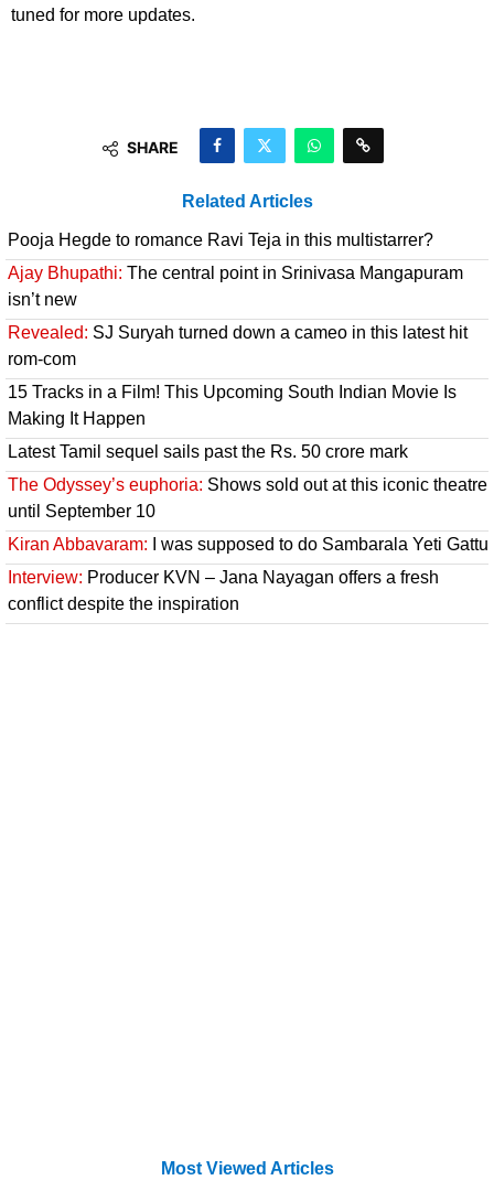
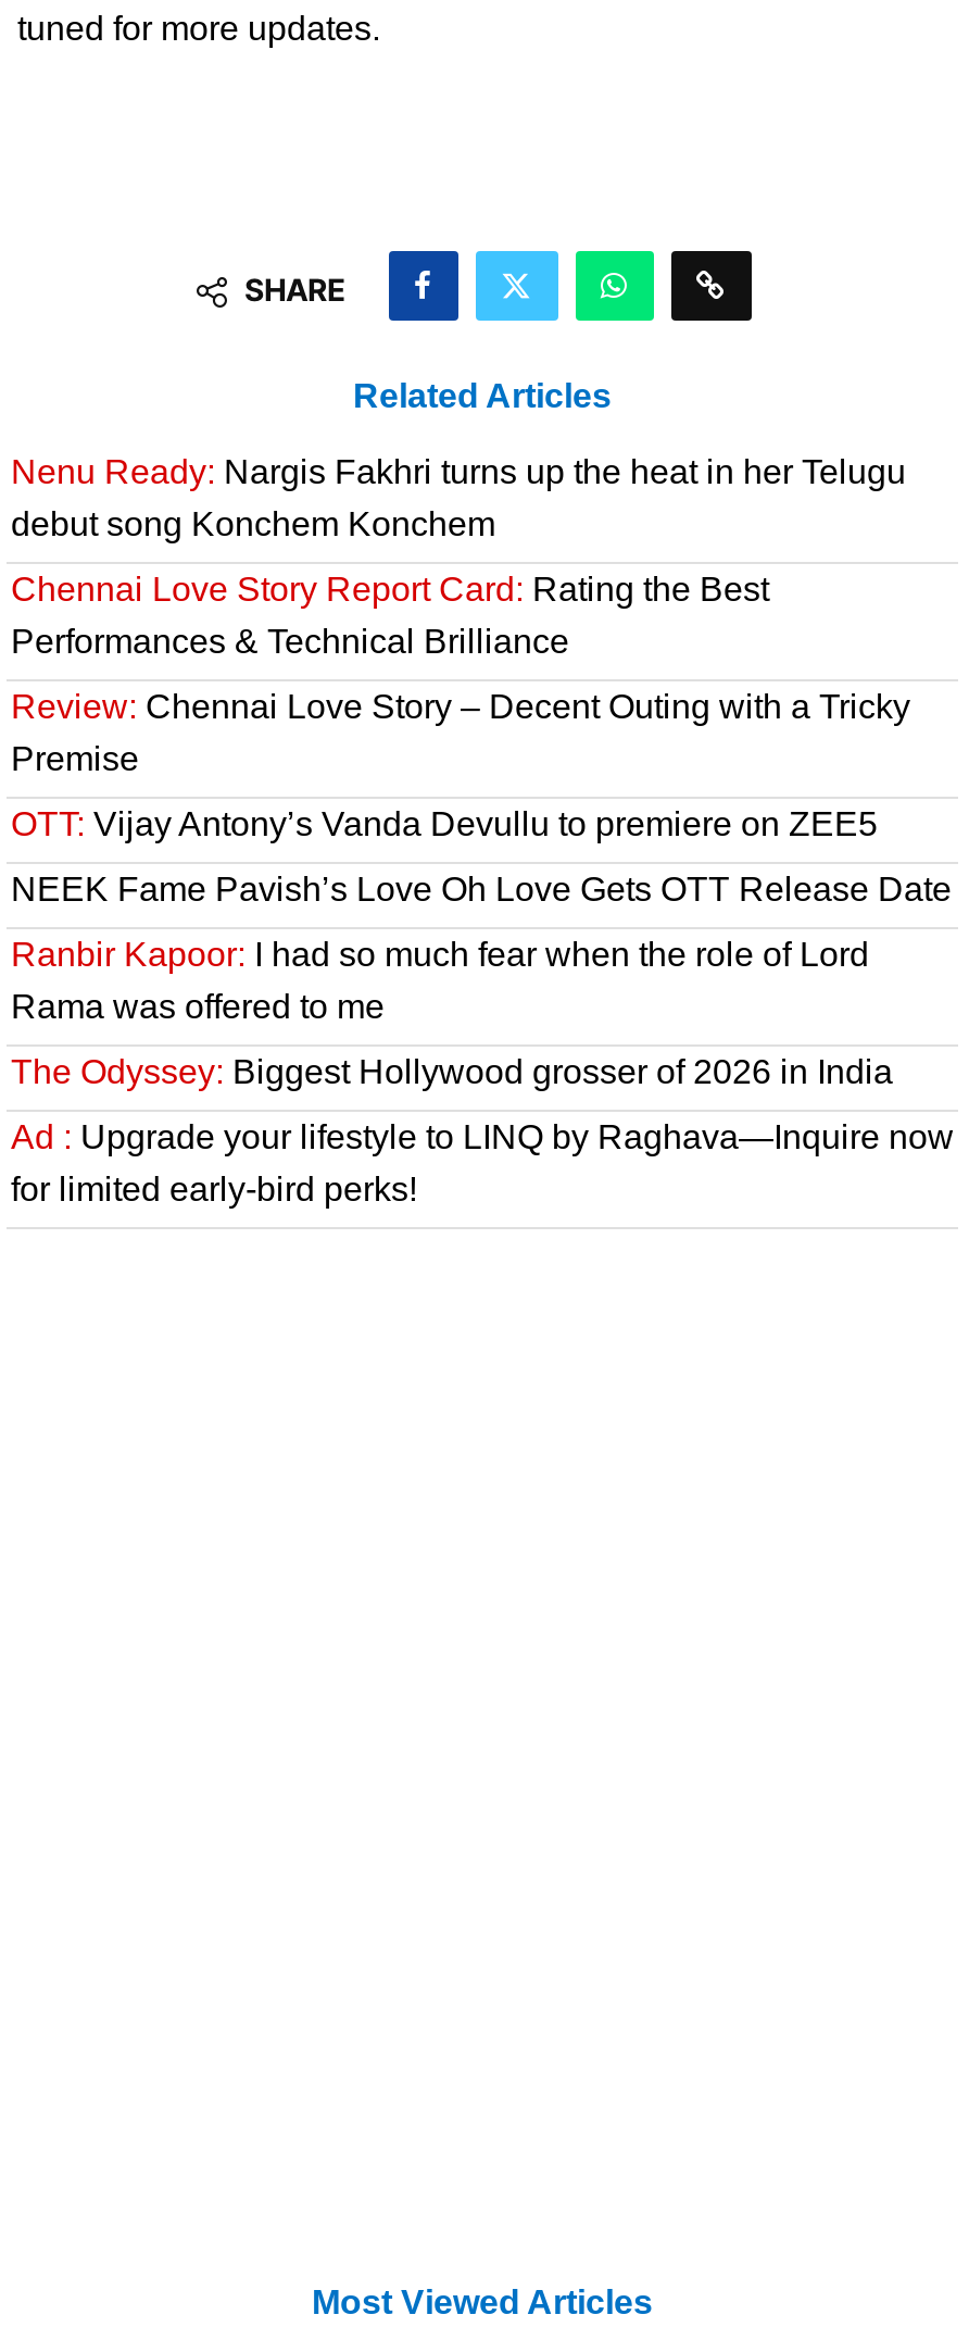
[8,230,433,249] Pooja Hegde to romance Ravi Teja in this multistarrer? -> [11,453,906,542] Nenu Ready: Nargis Fakhri turns up the heat in her Telugu | debut song Konchem Konchem
[8,264,463,309] Ajay Bhupathi: The central point in Srinivasa Mangapuram | isn’t new -> [11,571,769,660] Chennai Love Story Report Card: Rating the Best | Performances & Technical Brilliance
[8,323,468,368] Revealed: SJ Suryah turned down a cameo in this latest hit | rom-com -> [11,688,910,777] Review: Chennai Love Story – Decent Outing with a Tricky | Premise
[8,383,457,428] 15 Tracks in a Film! This Upcoming South Indian Movie Is | Making It Happen -> [11,805,878,842] OTT: Vijay Antony’s Vanda Devullu to premiere on ZEE5
[8,442,408,461] Latest Tamil sequel sails past the Rs. 50 crore mark -> [11,871,952,908] NEEK Fame Pavish’s Love Oh Love Gets OTT Release Date
[8,475,487,521] The Odyssey’s euphoria: Shows sold out at this iconic theatre | until September 10 -> [11,936,869,1025] Ranbir Kapoor: I had so much fear when the role of Lord | Rama was offered to me
[8,535,488,554] Kiran Abbavaram: I was supposed to do Sambarala Yeti Gattu -> [11,1053,893,1090] The Odyssey: Biggest Hollywood grosser of 2026 in India
[8,568,439,613] Interview: Producer KVN – Jana Nayagan offers a fresh | conflict despite the inspiration -> [11,1118,954,1207] Ad : Upgrade your lifestyle to LINQ by Raghava—Inquire now | for limited early-bird perks!

